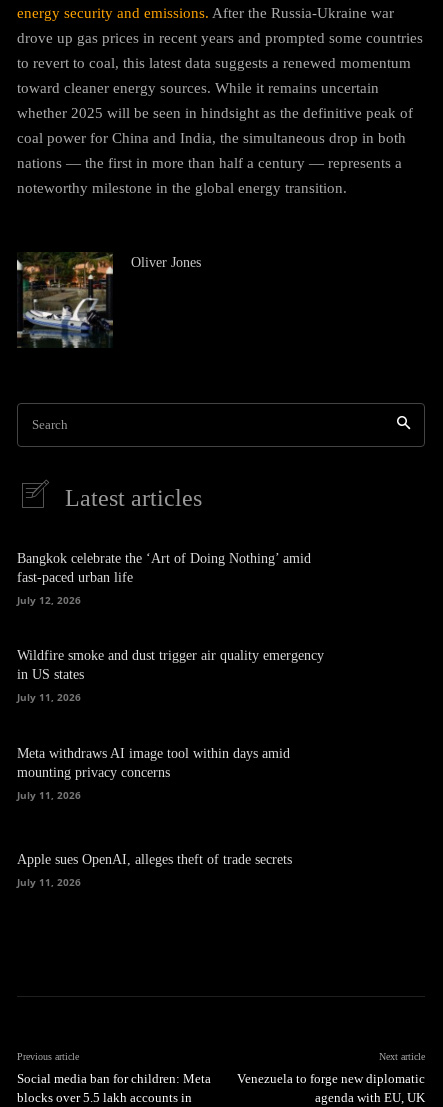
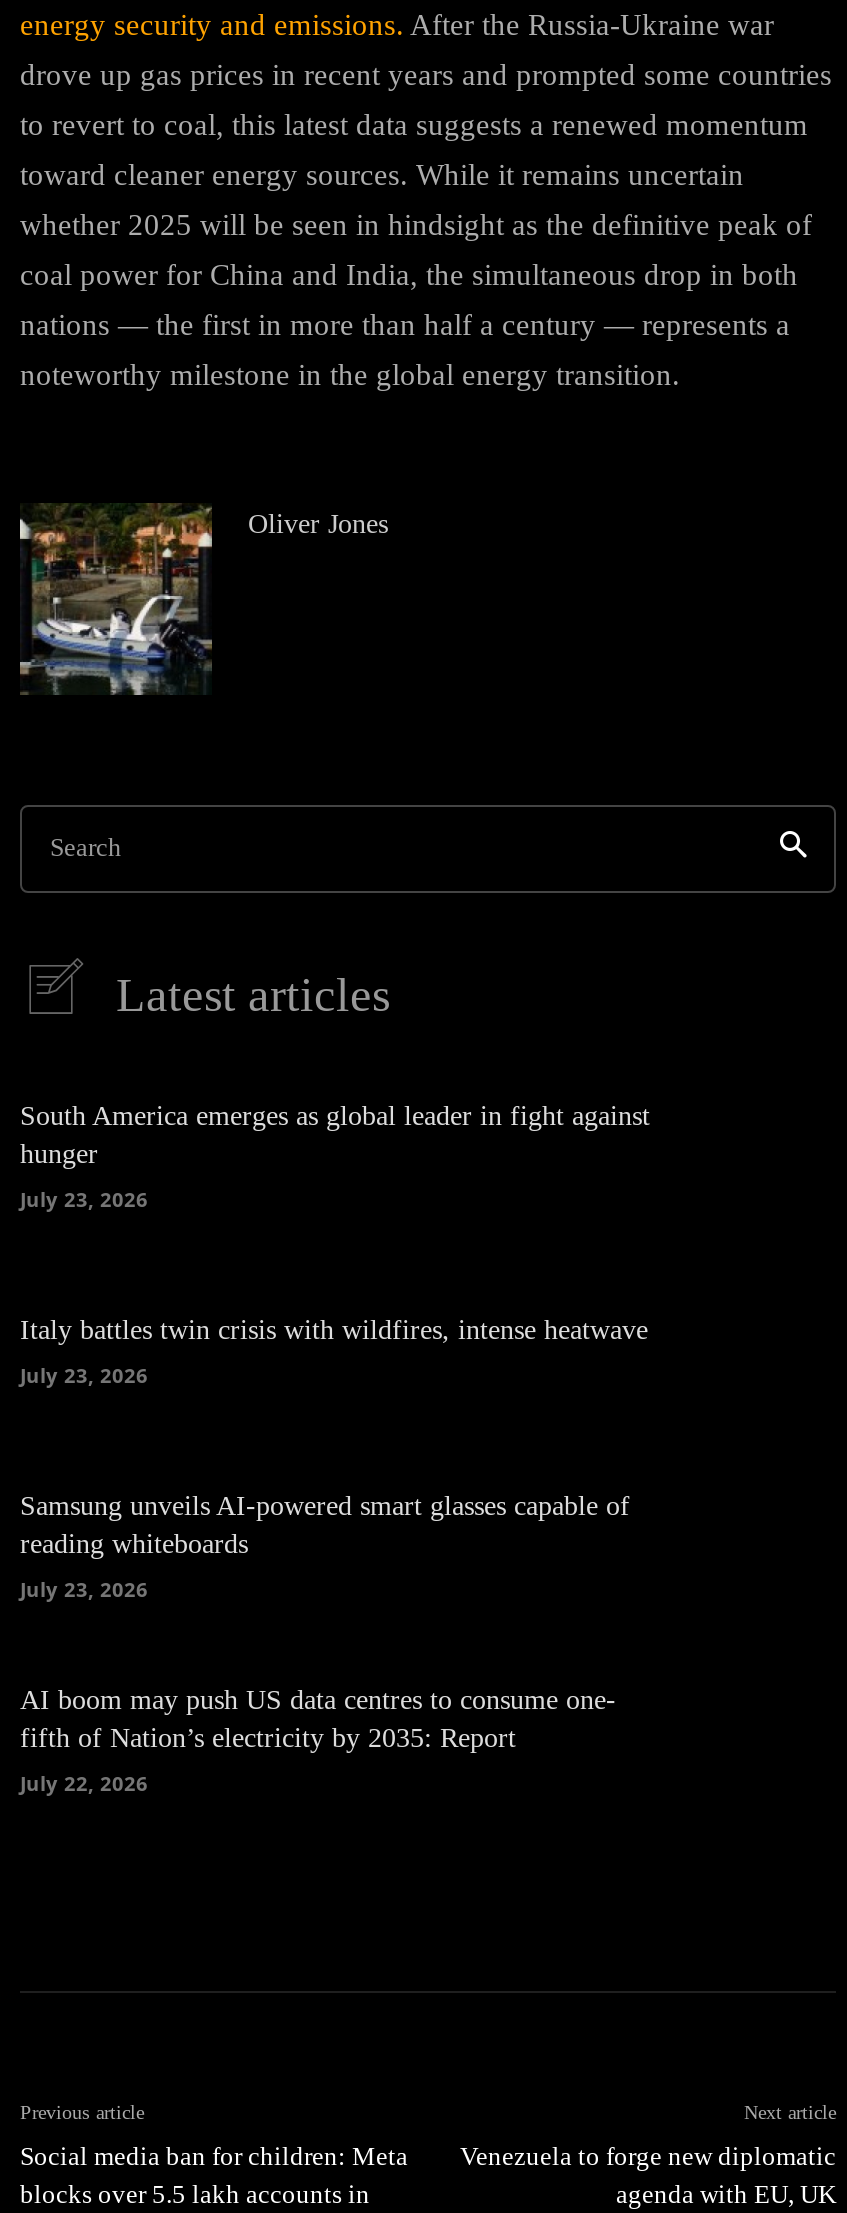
[17,551,311,585] Bangkok celebrate the ‘Art of Doing Nothing’ amid | fast-paced urban life -> [20,1102,650,1170] South America emerges as global leader in fight against | hunger
[17,593,81,607] July 12, 2026 -> [20,1186,148,1214] July 23, 2026
[17,648,324,682] Wildfire smoke and dust trigger air quality emergency | in US states -> [20,1315,648,1345] Italy battles twin crisis with wildfires, intense heatwave
[17,690,81,704] July 11, 2026 -> [20,1361,148,1389] July 23, 2026
[17,745,290,779] Meta withdraws AI image tool within days amid | mounting privacy concerns -> [20,1490,630,1558] Samsung unveils AI-powered smart glasses capable of | reading whiteboards
[17,787,81,801] July 11, 2026 -> [20,1574,148,1602] July 23, 2026
[17,852,292,867] Apple sues OpenAI, alleges theft of trade secrets -> [20,1684,616,1752] AI boom may push US data centres to consume one- | fifth of Nation’s electricity by 2035: Report
[17,875,81,889] July 11, 2026 -> [20,1768,148,1796] July 22, 2026

